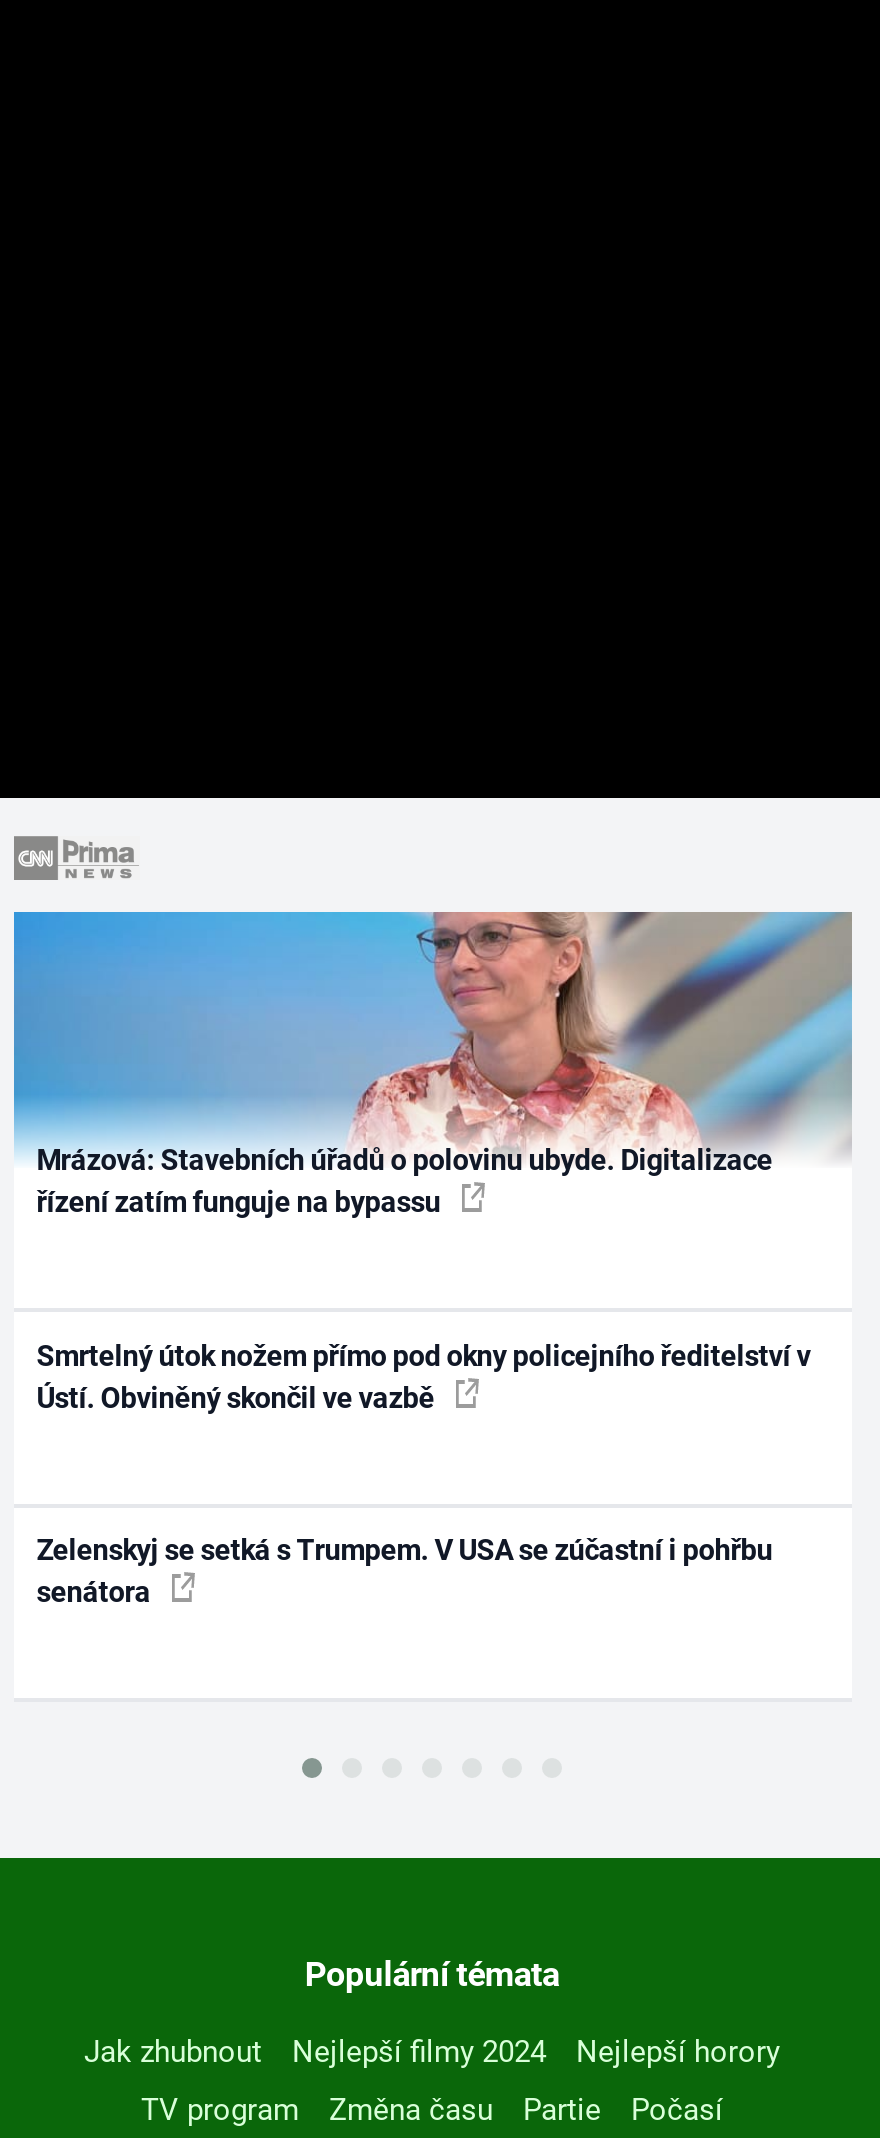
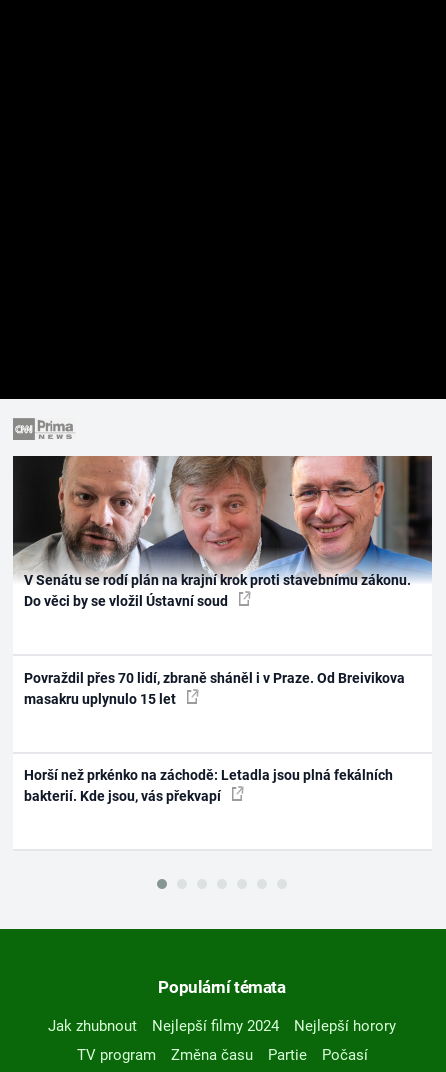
[12,910,852,1218] [image] | Mrázová: Stavebních úřadů o polovinu ubyde. Digitalizace | řízení zatím funguje na bypassu -> [12,455,433,609] [image] | V Senátu se rodí plán na krajní krok proti stavebnímu zákonu. | Do věci by se vložil Ústavní soud
[36,1339,810,1413] Smrtelný útok nožem přímo pod okny policejního ředitelství v | Ústí. Obviněný skončil ve vazbě -> [24,670,405,707] Povraždil přes 70 lidí, zbraně sháněl i v Praze. Od Breivikova | masakru uplynulo 15 let
[36,1534,772,1608] Zelenskyj se setká s Trumpem. V USA se zúčastní i pohřbu | senátora -> [24,767,393,804] Horší než prkénko na záchodě: Letadla jsou plná fekálních | bakterií. Kde jsou, vás překvapí

